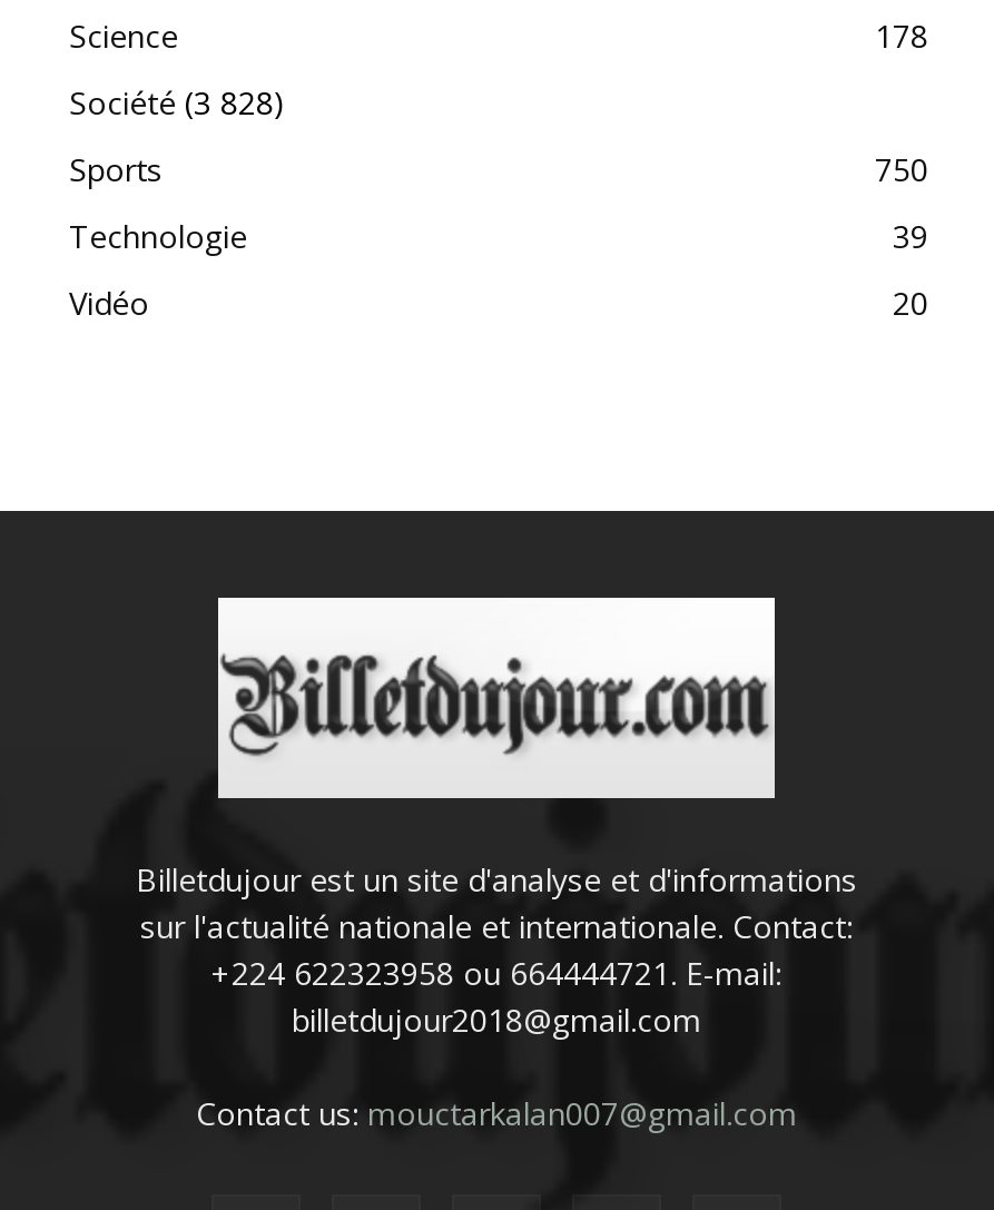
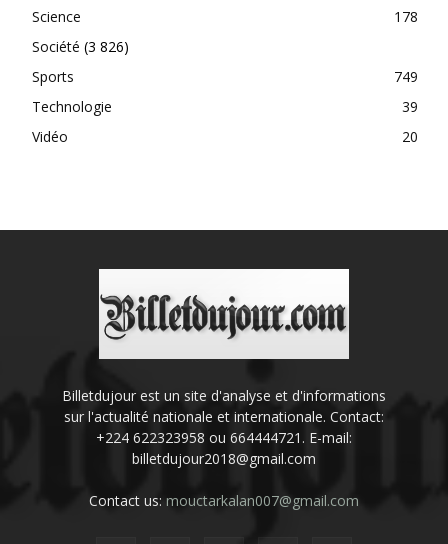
[69,82,285,124] Société (3 828) -> [32,37,129,56] Société (3 826)
[875,149,928,191] 750 -> [394,67,418,86] 749

